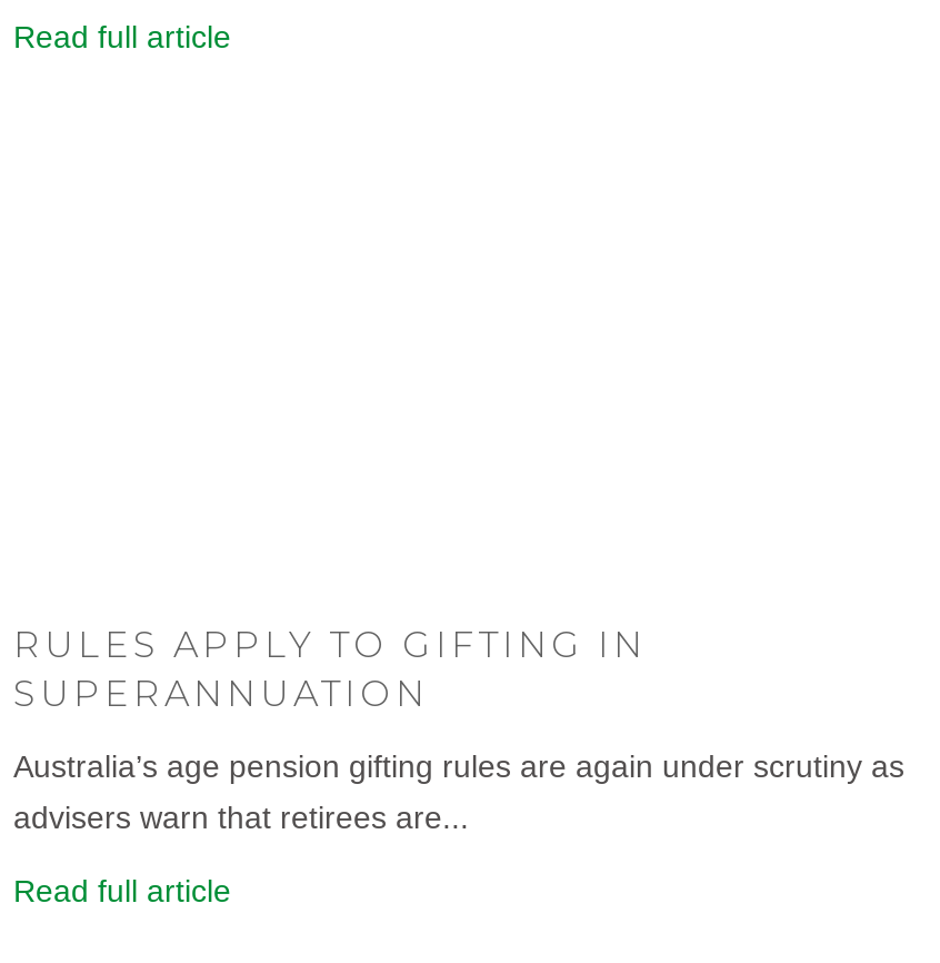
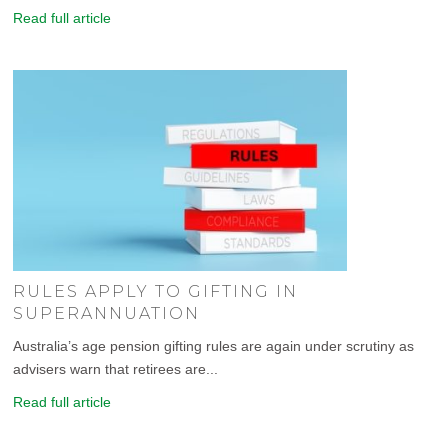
none -> [12,69,348,272] [image]

